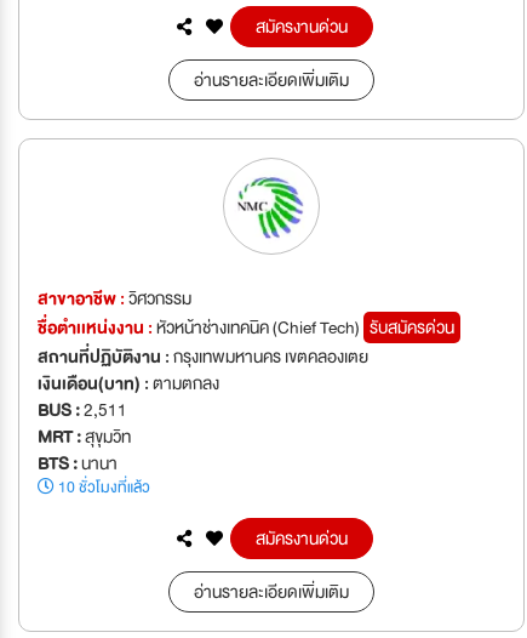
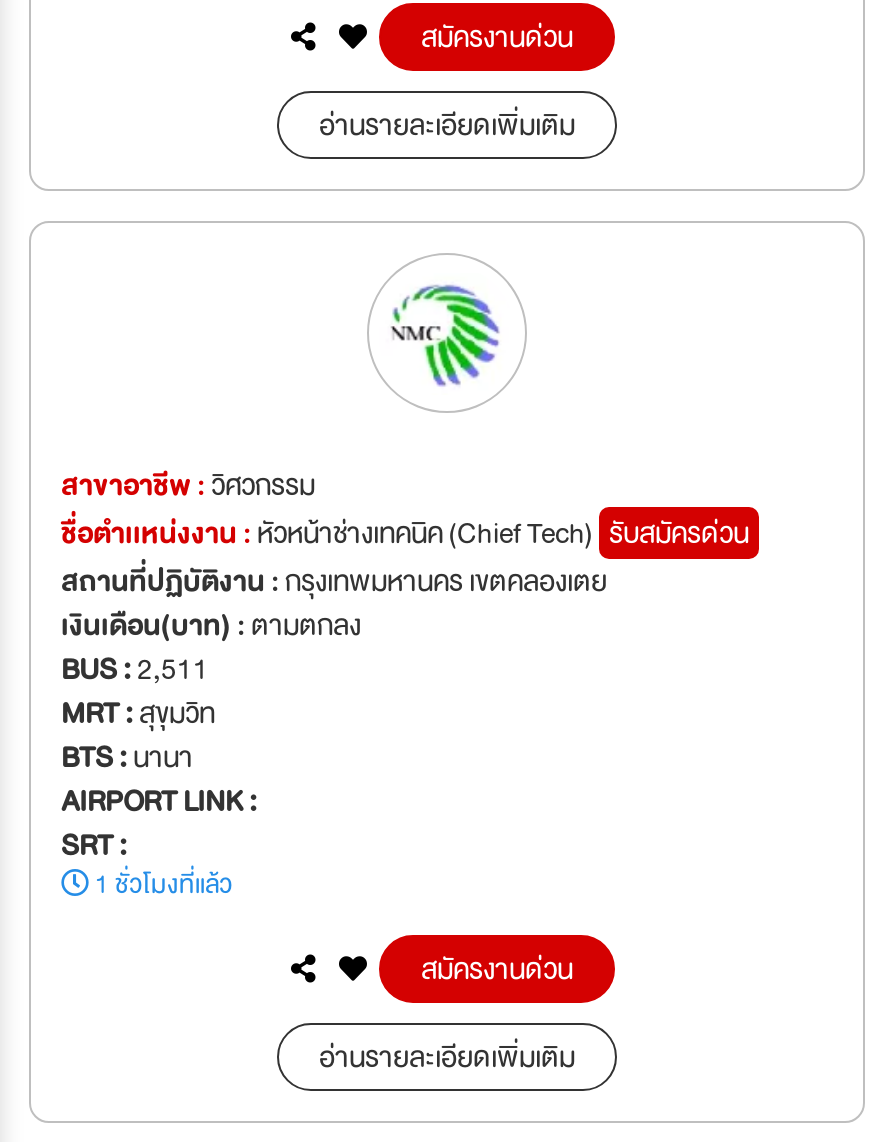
[55,474,150,500] 10 ชั่วโมงที่แล้ว -> [61,776,257,906] AIRPORT LINK : | SRT : | 1 ชั่วโมงที่แล้ว

